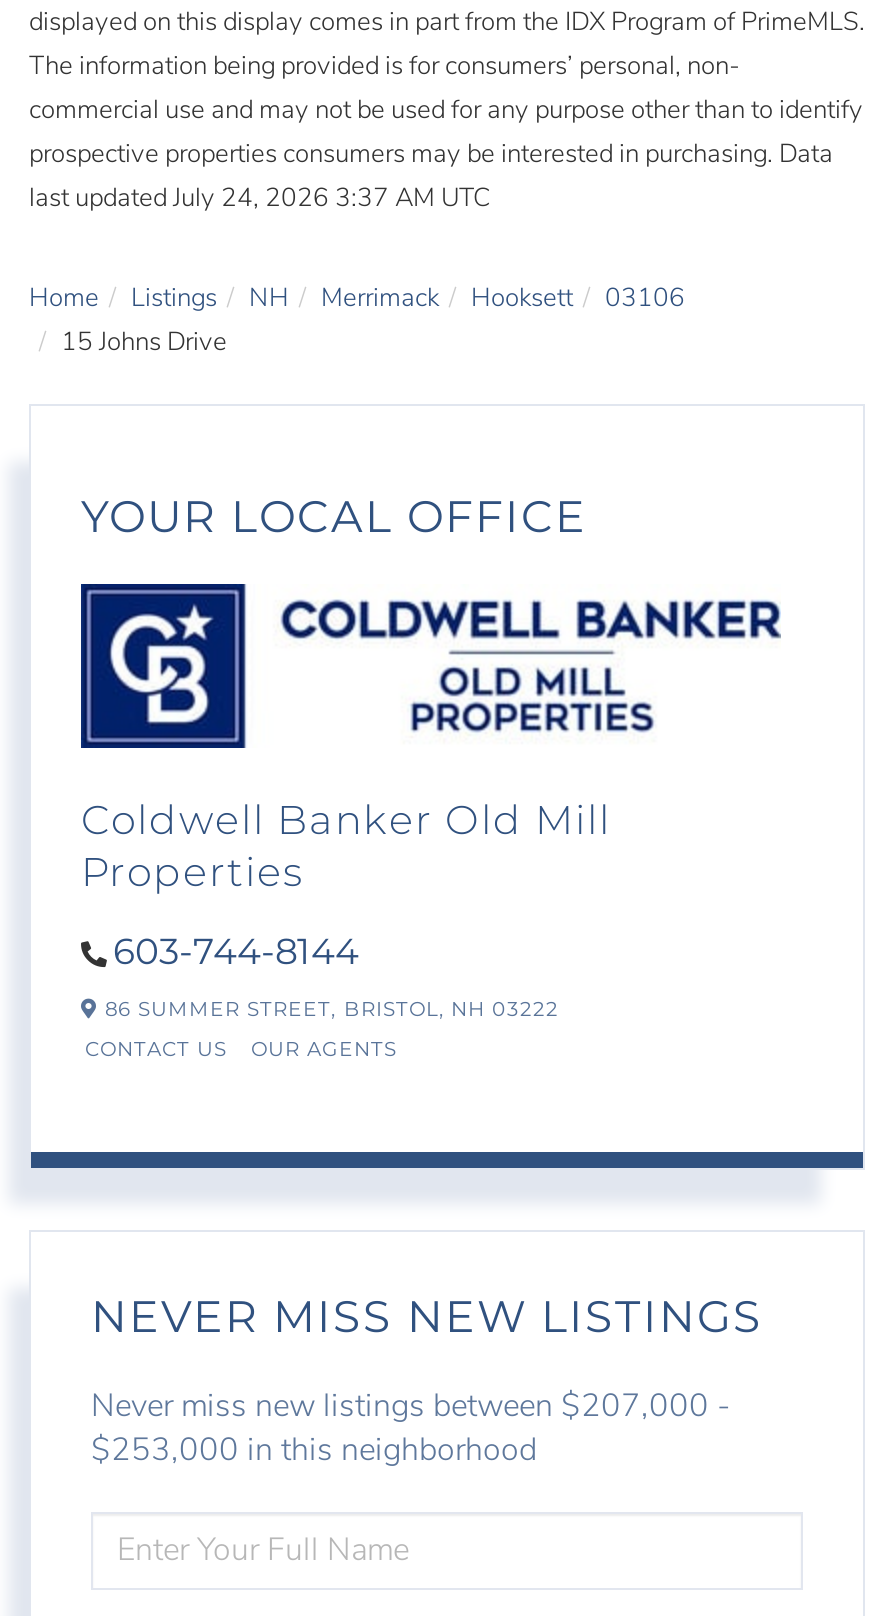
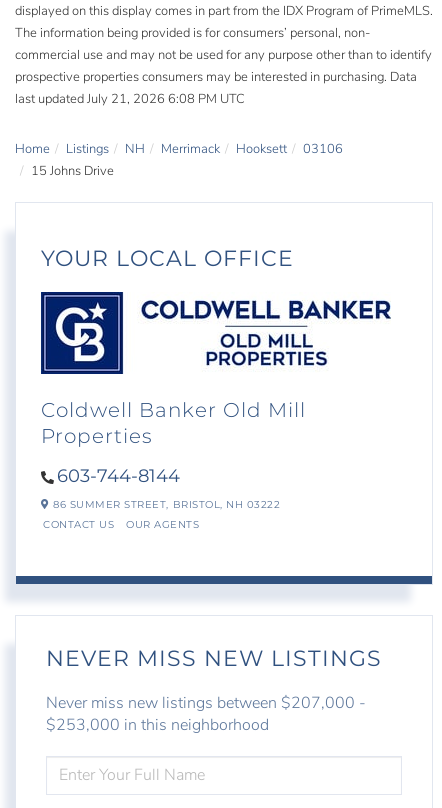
[29,181,491,217] last updated July 24, 2026 3:37 AM UTC -> [15,90,245,108] last updated July 21, 2026 6:08 PM UTC

